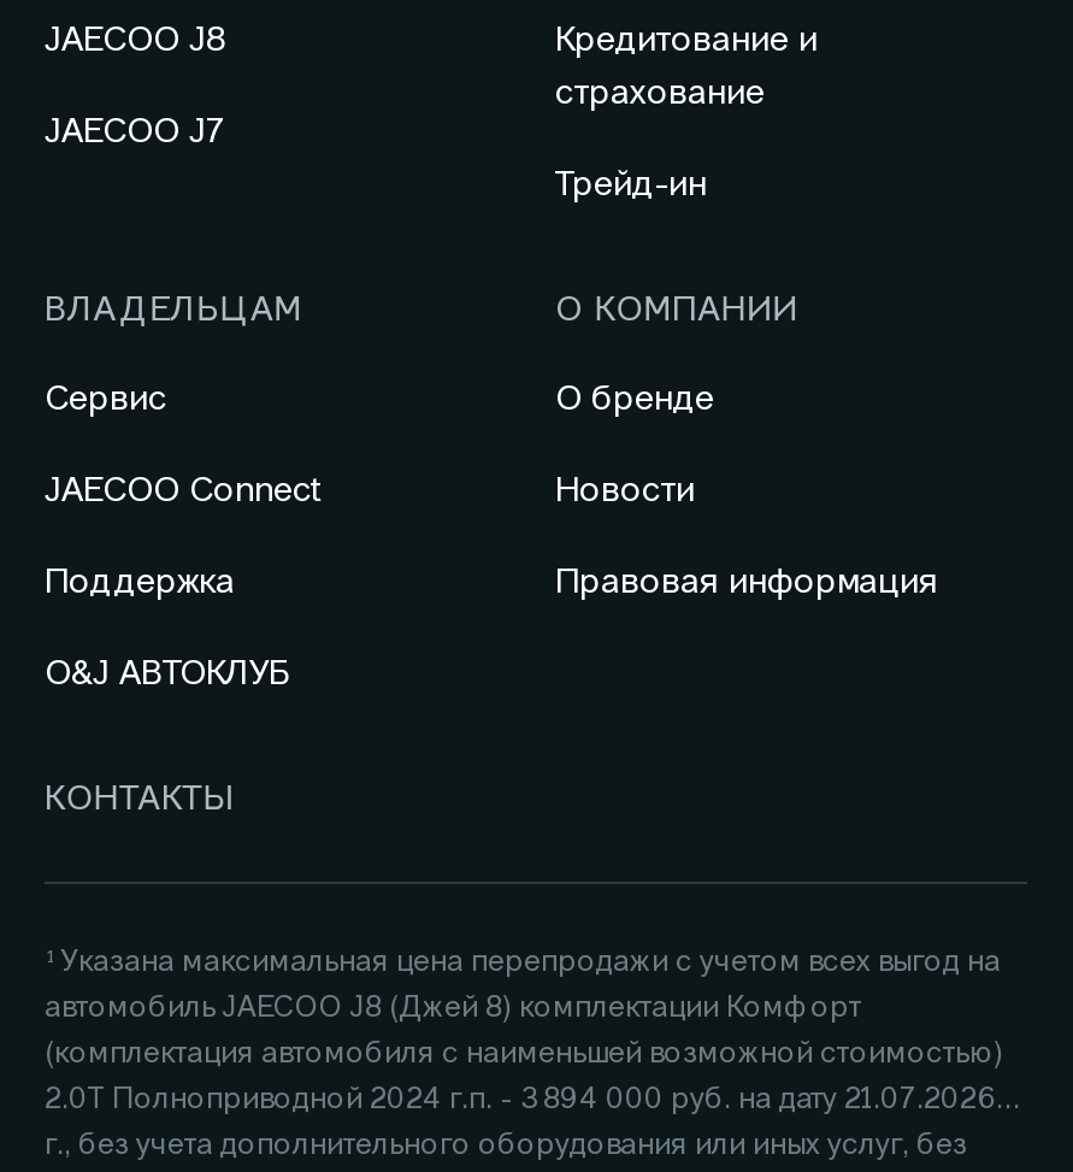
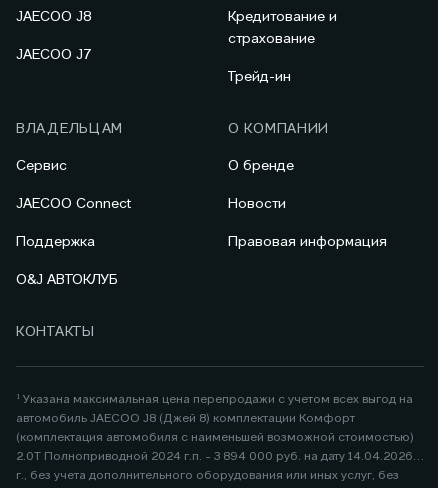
[45,1086,996,1115] 2.0Т Полноприводной 2024 г.п. - 3 894 000 руб. на дату 21.07.2026 -> [16,451,413,463] 2.0Т Полноприводной 2024 г.п. - 3 894 000 руб. на дату 14.04.2026

